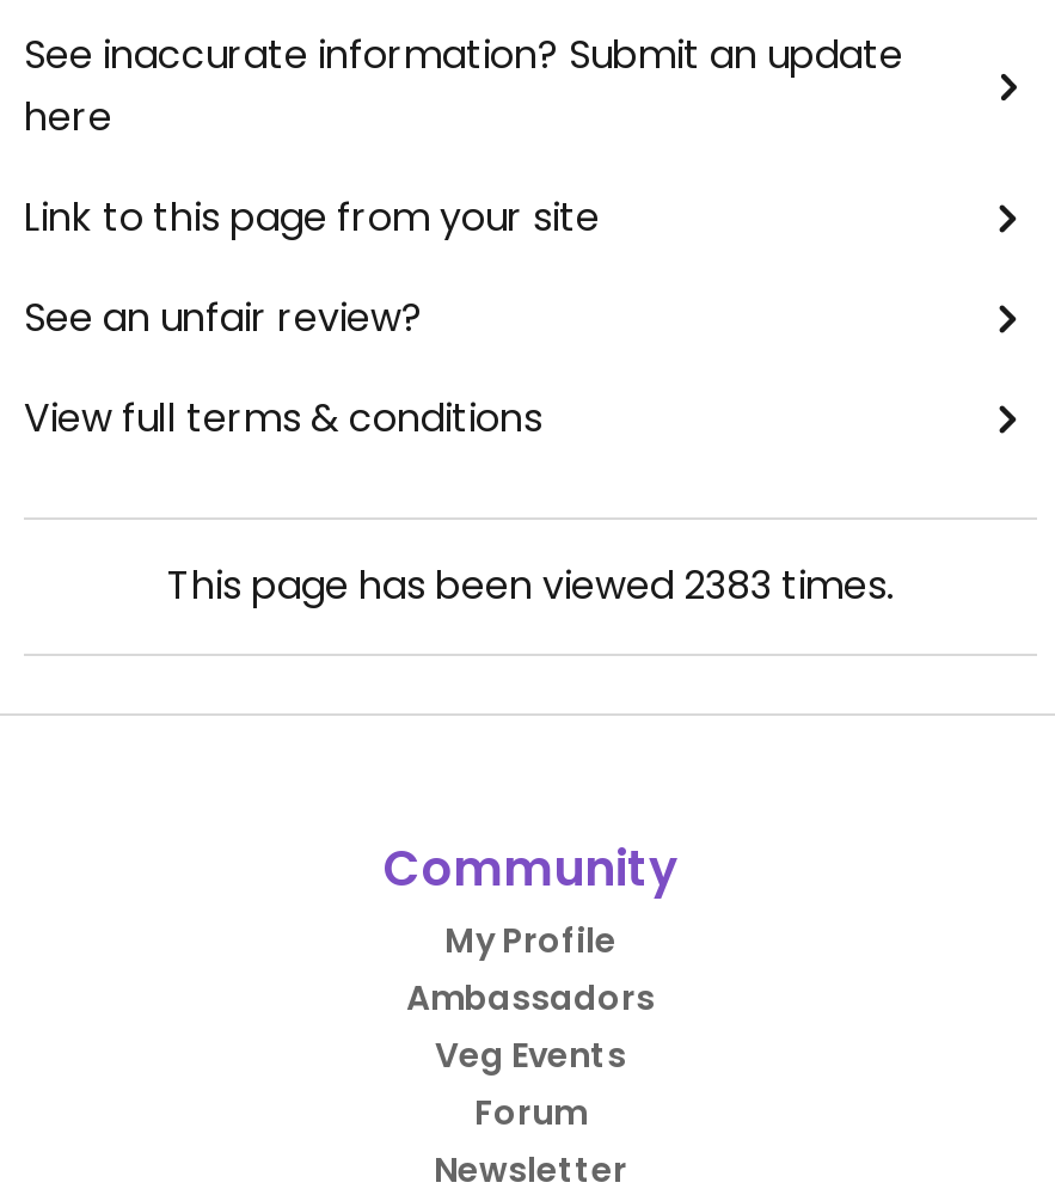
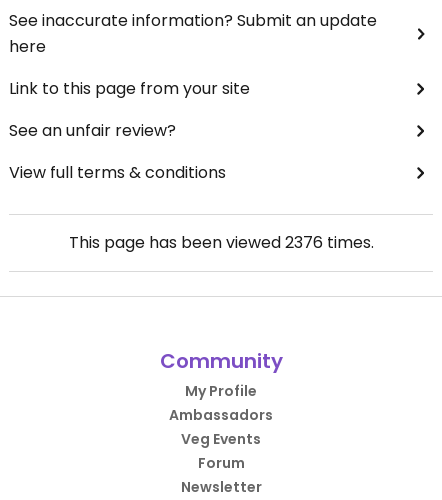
[167,558,894,613] This page has been viewed 2383 times. -> [68,231,373,254] This page has been viewed 2376 times.

